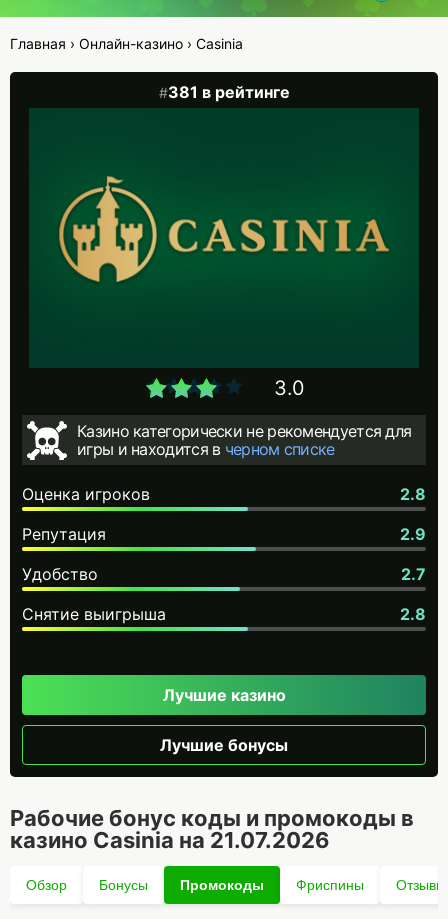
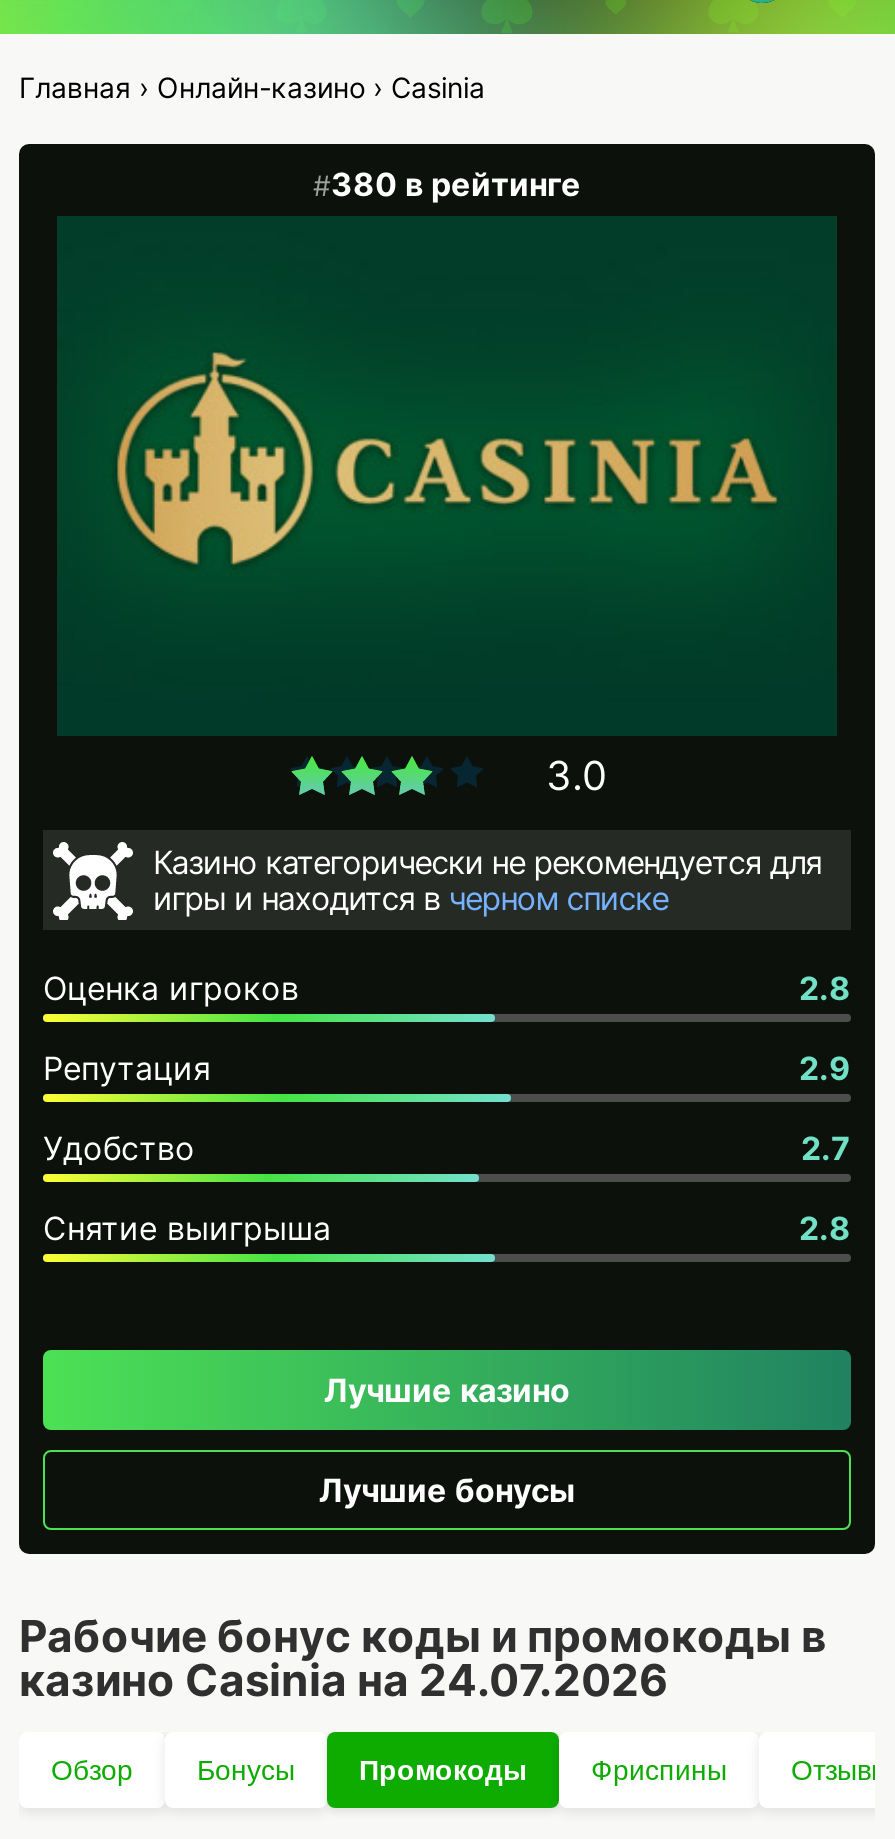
[167,82,289,102] 381 в рейтинге -> [331,165,581,205] 380 в рейтинге
[10,827,330,853] казино Casinia на 21.07.2026 -> [19,1655,669,1707] казино Casinia на 24.07.2026

